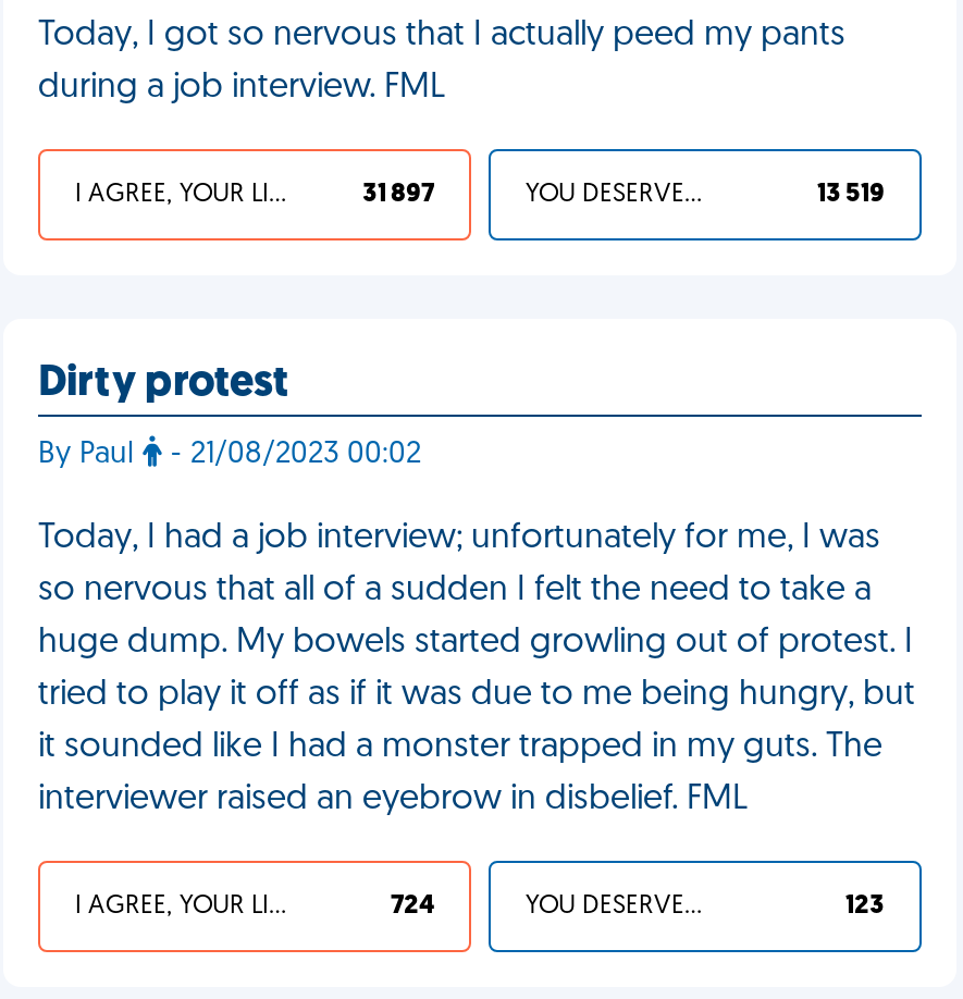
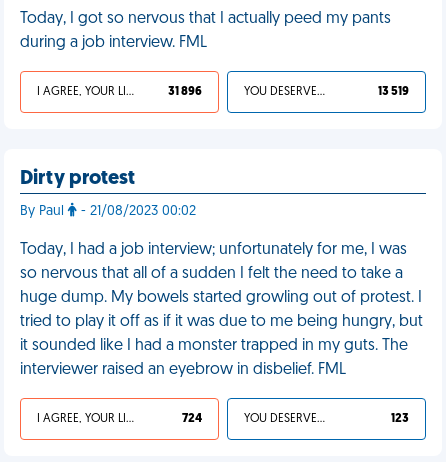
[362,182,434,208] 31 897 -> [168,86,202,98] 31 896

